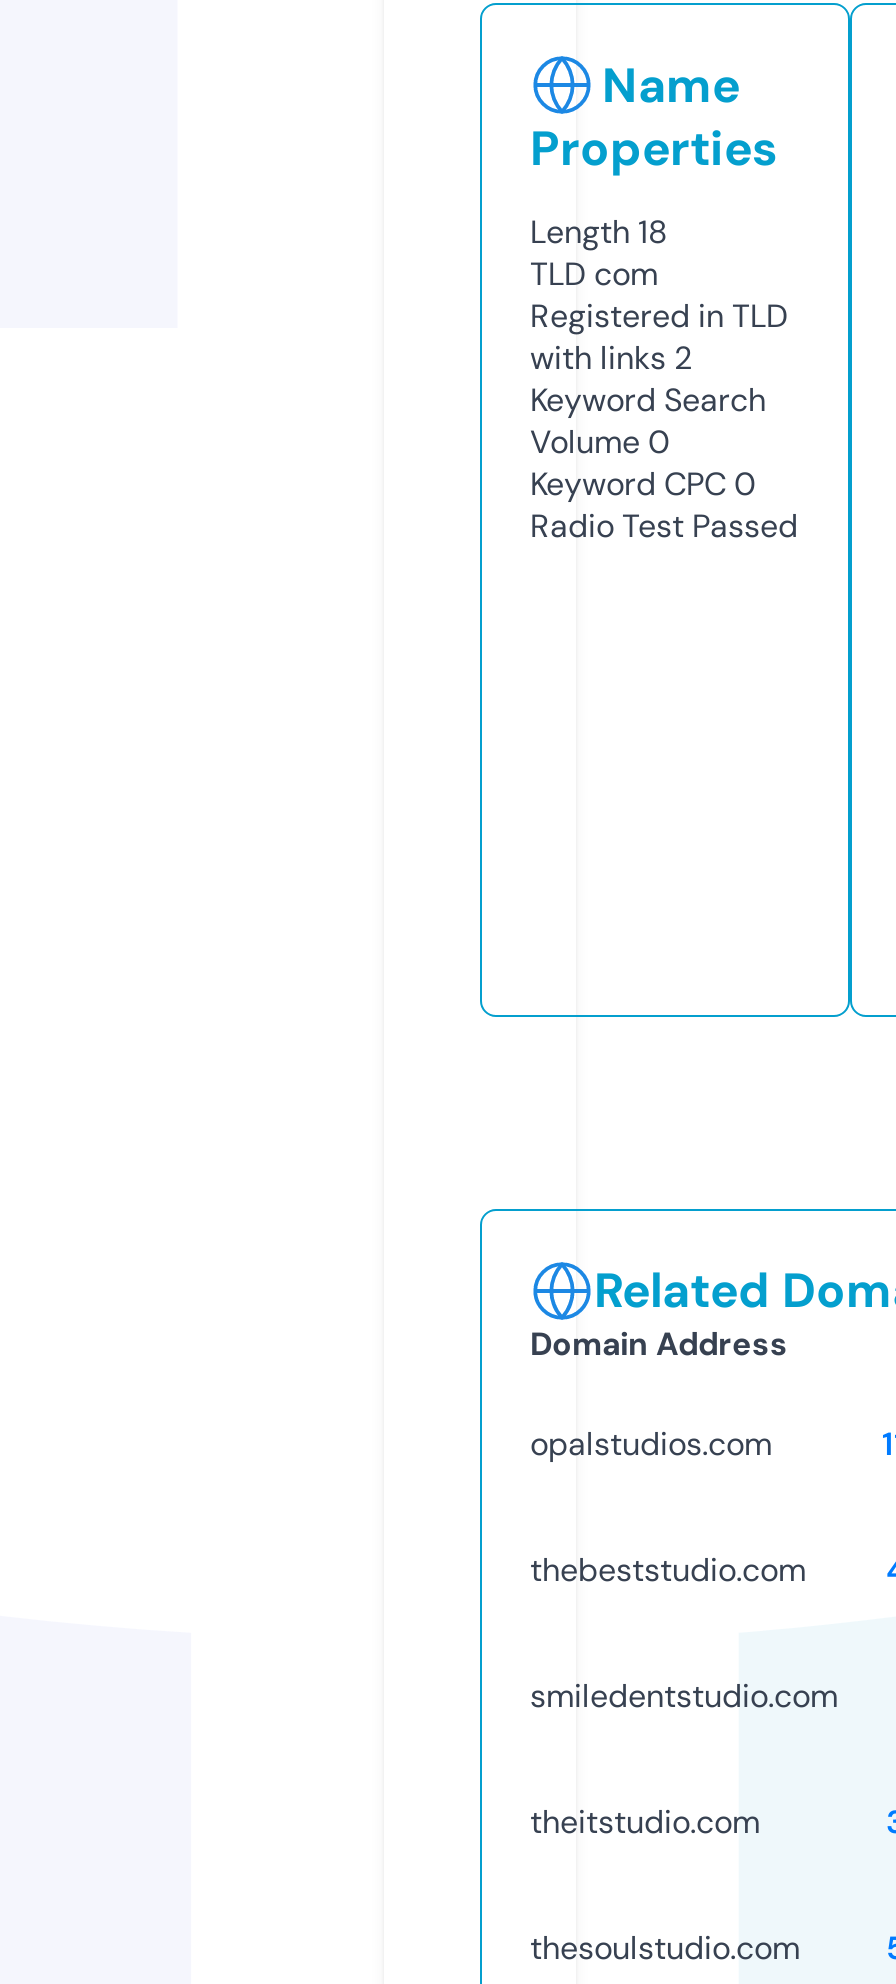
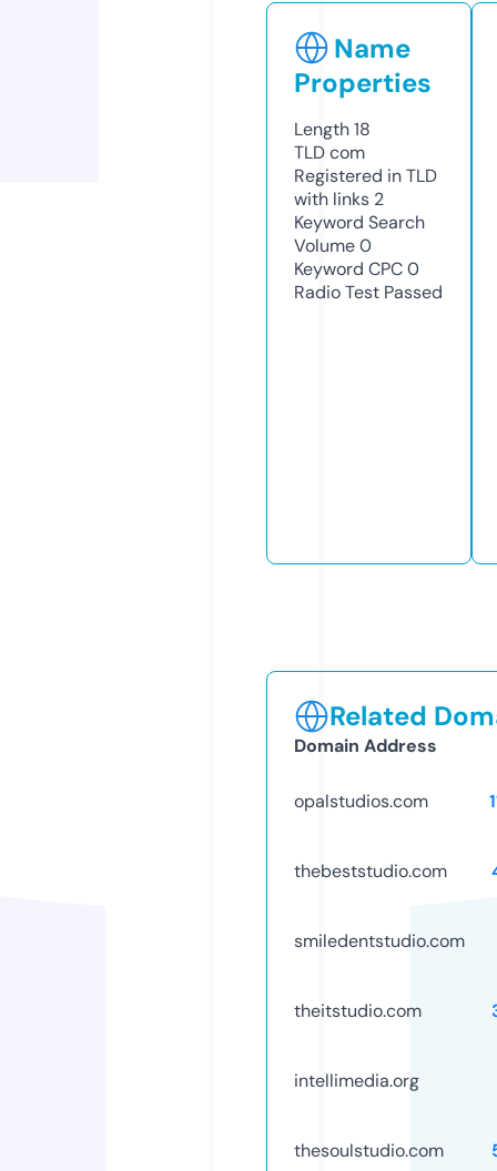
none -> [294,1069,419,1092] intellimedia.org

